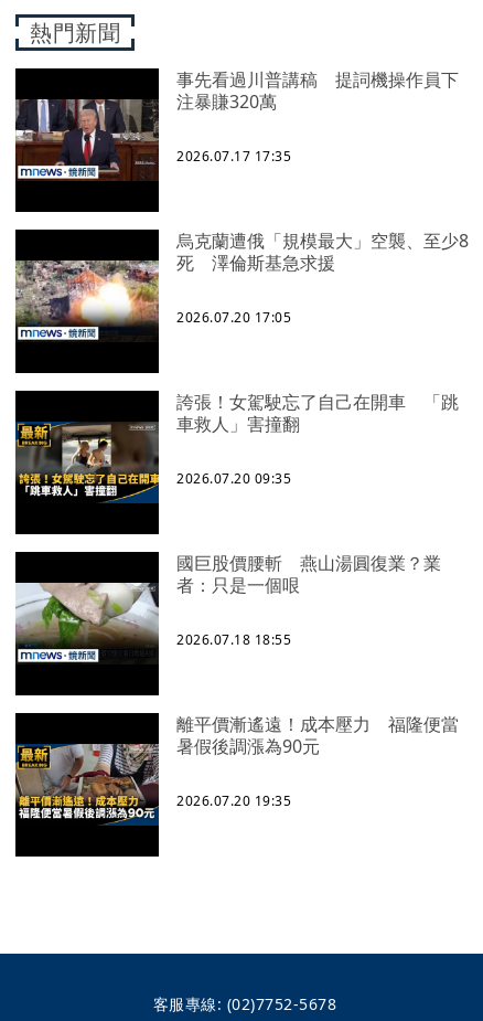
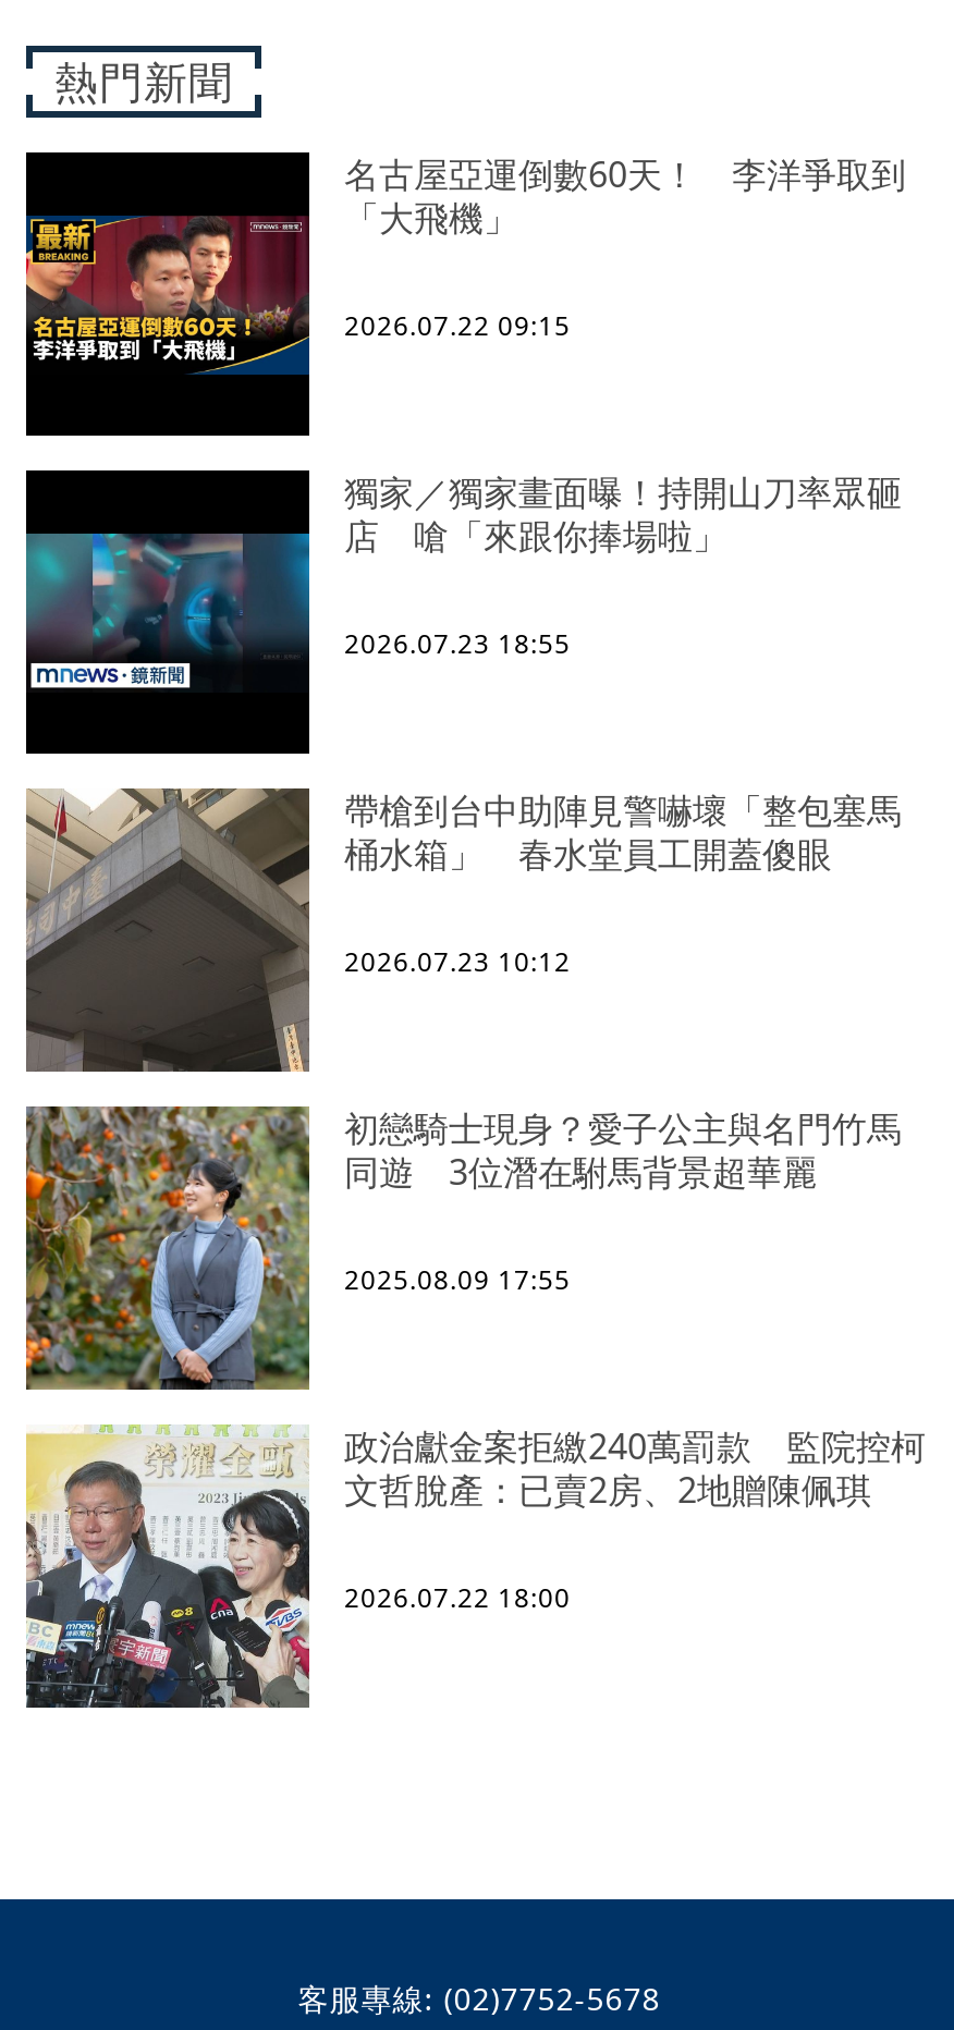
[14,67,459,181] [image] | 事先看過川普講稿 提詞機操作員下 | 注暴賺320萬 -> [24,150,906,375] [image] | 名古屋亞運倒數60天！ 李洋爭取到 | 「大飛機」
[176,147,291,166] 2026.07.17 17:35 -> [344,307,571,344] 2026.07.22 09:15
[14,228,469,328] [image] | 烏克蘭遭俄「規模最大」空襲、至少8 | 死 澤倫斯基急求援 -> [24,468,902,664] [image] | 獨家／獨家畫面曝！持開山刀率眾砸 | 店 嗆「來跟你捧場啦」
[176,308,291,327] 2026.07.20 17:05 -> [344,625,571,662] 2026.07.23 18:55
[14,390,459,535] [image] | 誇張！女駕駛忘了自己在開車 「跳 | 車救人」害撞翻 -> [24,786,902,1074] [image] | 帶槍到台中助陣見警嚇壞「整包塞馬 | 桶水箱」 春水堂員工開蓋傻眼
[176,469,291,488] 2026.07.20 09:35 -> [344,943,571,980] 2026.07.23 10:12
[14,551,441,696] [image] | 國巨股價腰斬 燕山湯圓復業？業 | 者：只是一個哏 -> [24,1104,902,1392] [image] | 初戀騎士現身？愛子公主與名門竹馬 | 同遊 3位潛在駙馬背景超華麗
[176,630,291,649] 2026.07.18 18:55 -> [344,1261,571,1298] 2025.08.09 17:55
[14,712,459,858] [image] | 離平價漸遙遠！成本壓力 福隆便當 | 暑假後調漲為90元 -> [24,1422,926,1710] [image] | 政治獻金案拒繳240萬罰款 監院控柯 | 文哲脫產：已賣2房、2地贈陳佩琪
[176,791,291,810] 2026.07.20 19:35 -> [344,1579,571,1616] 2026.07.22 18:00

